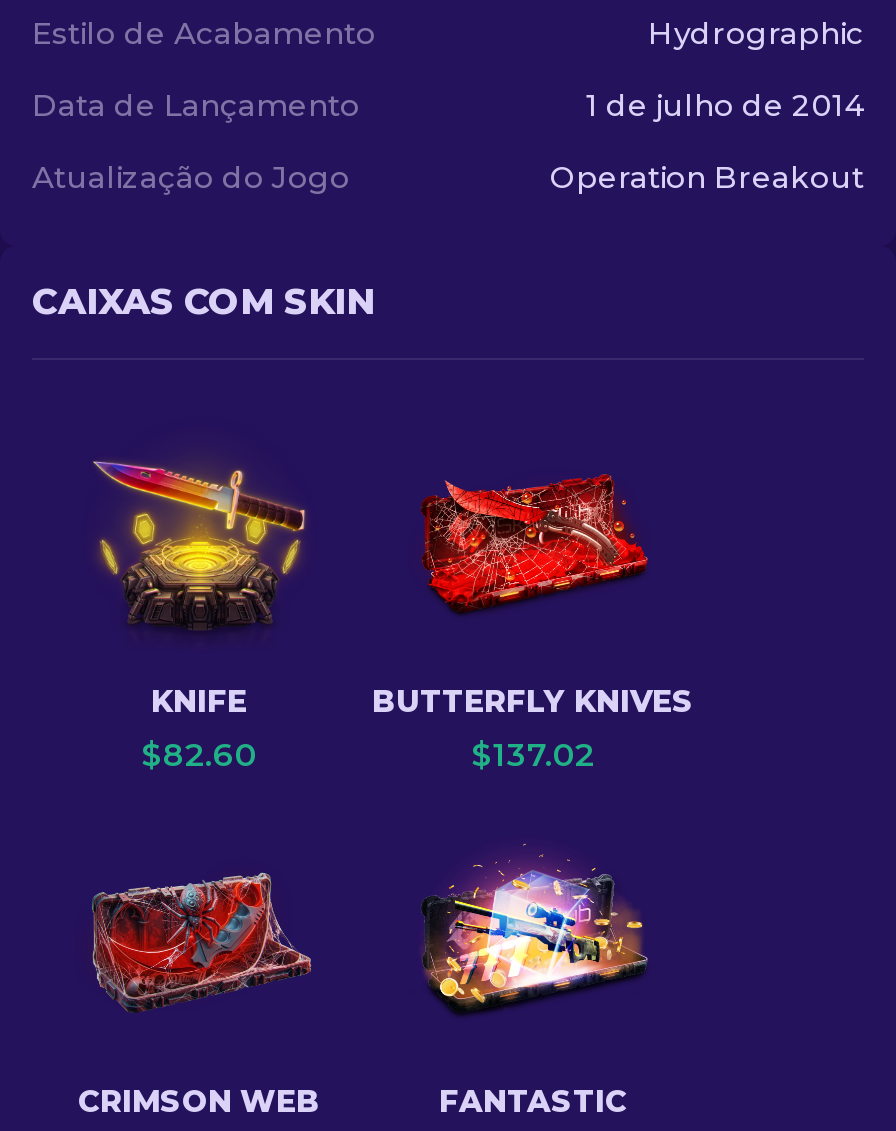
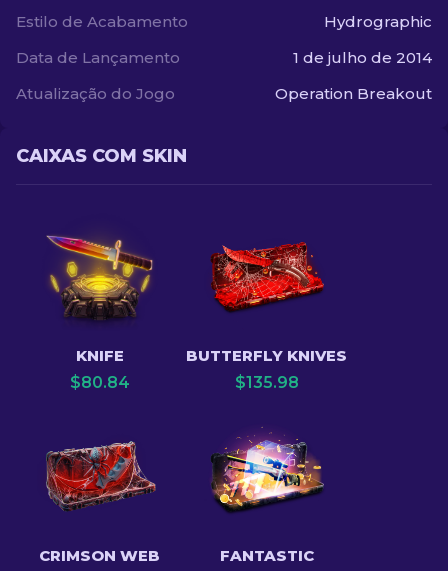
[141,736,257,774] $82.60 -> [69,373,129,392] $80.84
[471,736,595,774] $137.02 -> [234,373,298,392] $135.98

